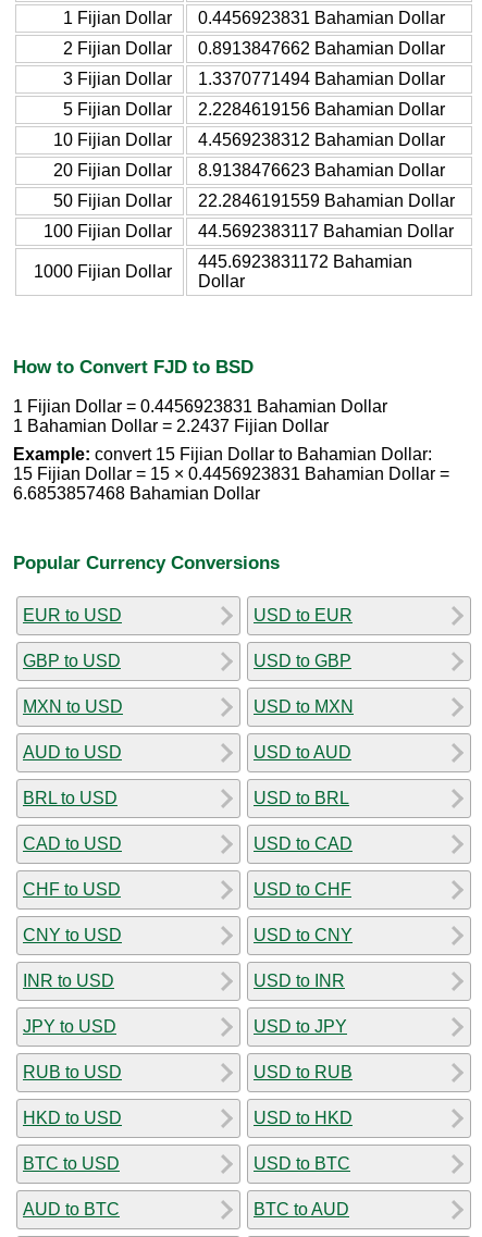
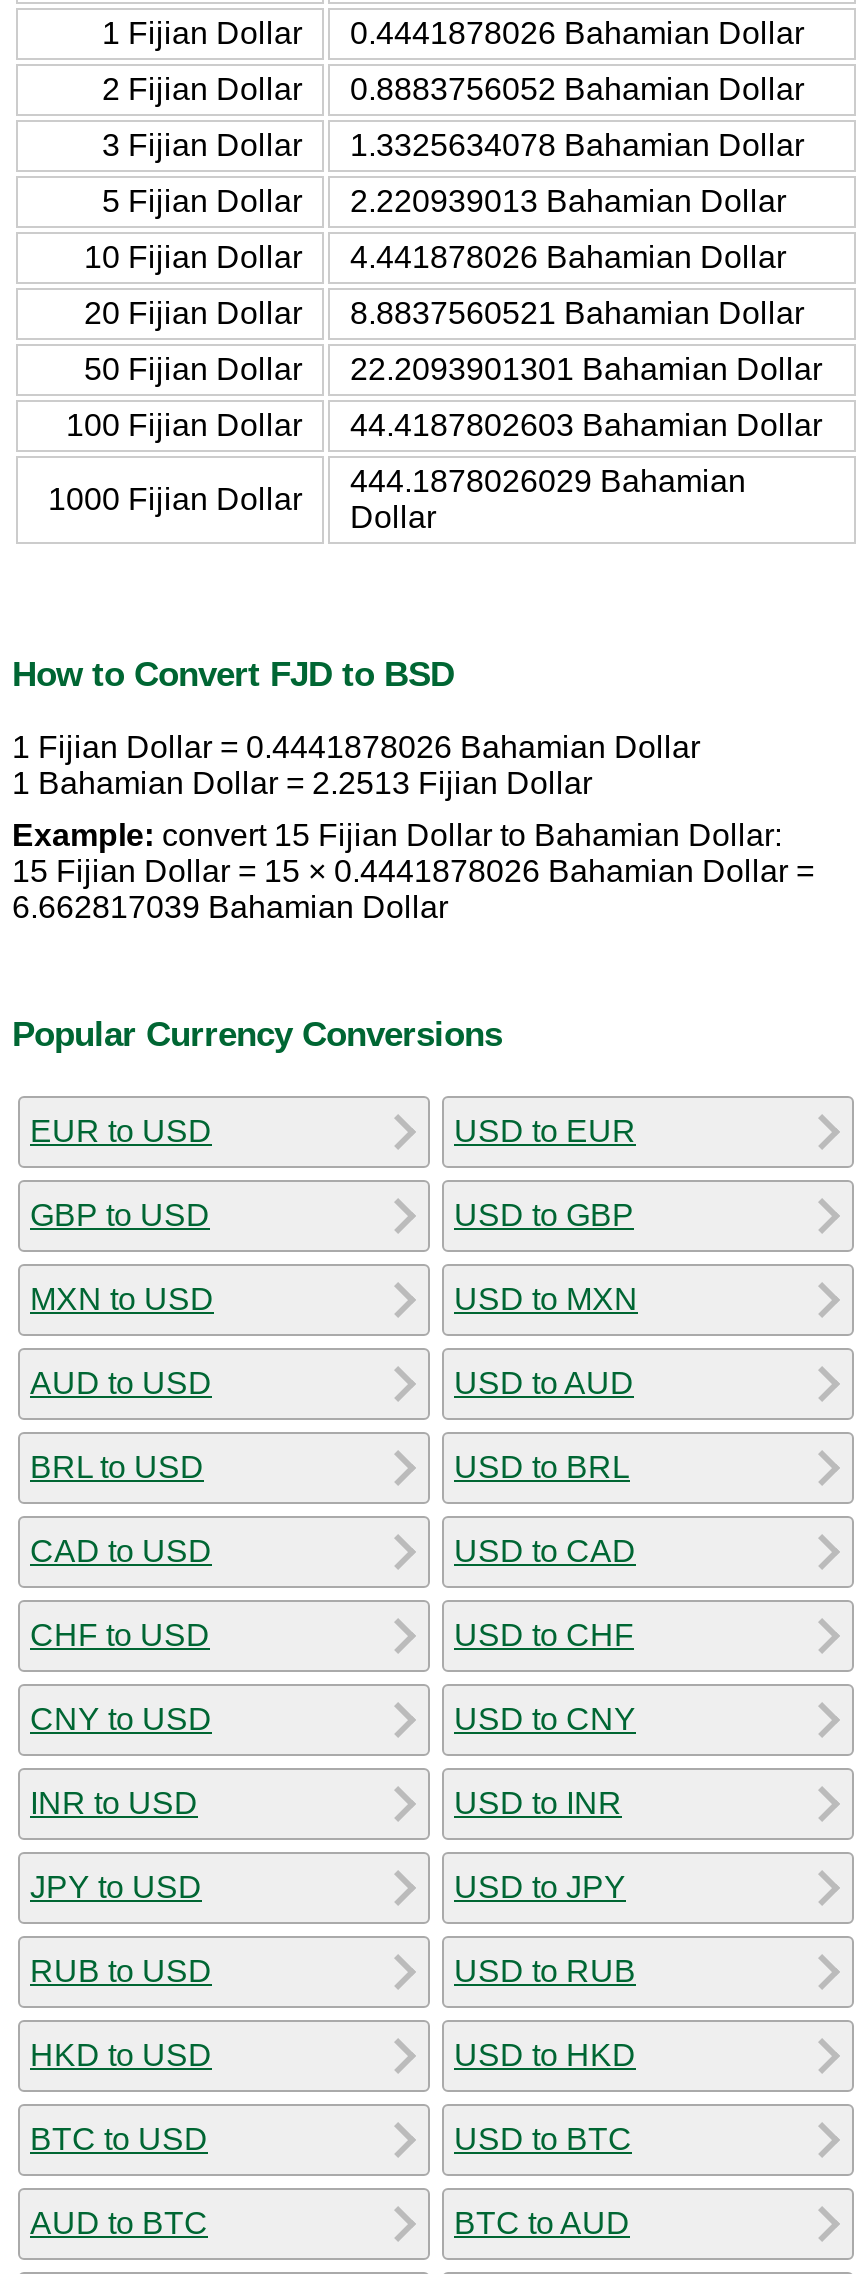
[198,8,445,27] 0.4456923831 Bahamian Dollar -> [350,15,804,49] 0.4441878026 Bahamian Dollar
[198,39,445,57] 0.8913847662 Bahamian Dollar -> [350,71,804,105] 0.8883756052 Bahamian Dollar
[198,69,445,88] 1.3370771494 Bahamian Dollar -> [350,127,804,161] 1.3325634078 Bahamian Dollar
[198,100,445,118] 2.2284619156 Bahamian Dollar -> [350,183,786,217] 2.220939013 Bahamian Dollar
[198,130,445,149] 4.4569238312 Bahamian Dollar -> [350,239,786,273] 4.441878026 Bahamian Dollar
[198,161,445,179] 8.9138476623 Bahamian Dollar -> [350,295,804,329] 8.8837560521 Bahamian Dollar
[198,191,455,210] 22.2846191559 Bahamian Dollar -> [350,351,822,385] 22.2093901301 Bahamian Dollar
[198,222,454,240] 44.5692383117 Bahamian Dollar -> [350,407,822,441] 44.4187802603 Bahamian Dollar
[198,252,412,271] 445.6923831172 Bahamian -> [350,463,746,497] 444.1878026029 Bahamian
[13,397,387,416] 1 Fijian Dollar = 0.4456923831 Bahamian Dollar -> [12,731,700,765] 1 Fijian Dollar = 0.4441878026 Bahamian Dollar
[13,417,329,436] 1 Bahamian Dollar = 2.2437 Fijian Dollar -> [12,767,592,801] 1 Bahamian Dollar = 2.2513 Fijian Dollar
[13,465,449,483] 15 Fijian Dollar = 15 × 0.4456923831 Bahamian Dollar = -> [12,855,814,889] 15 Fijian Dollar = 15 × 0.4441878026 Bahamian Dollar =
[13,484,260,503] 6.6853857468 Bahamian Dollar -> [12,891,448,925] 6.662817039 Bahamian Dollar

